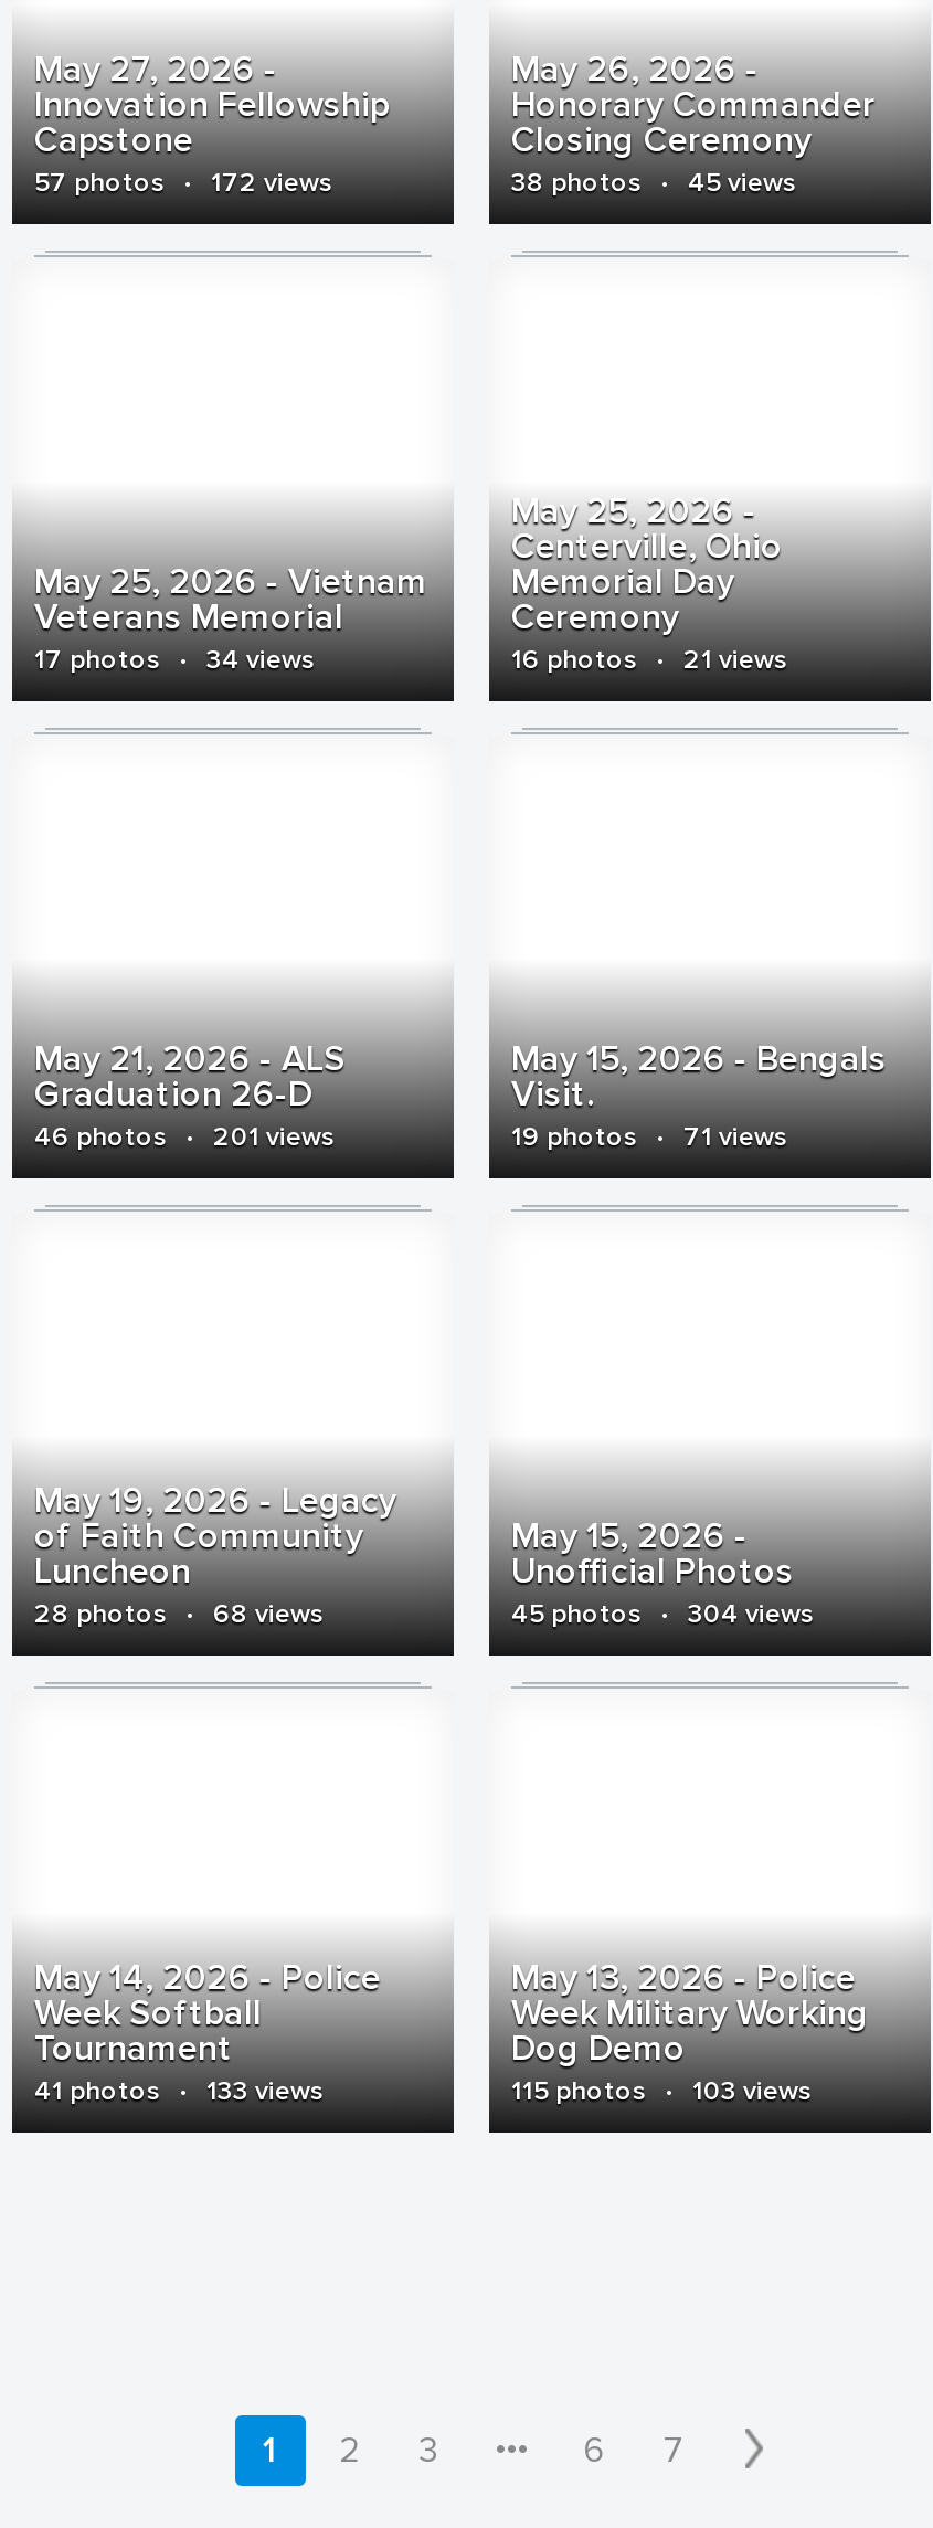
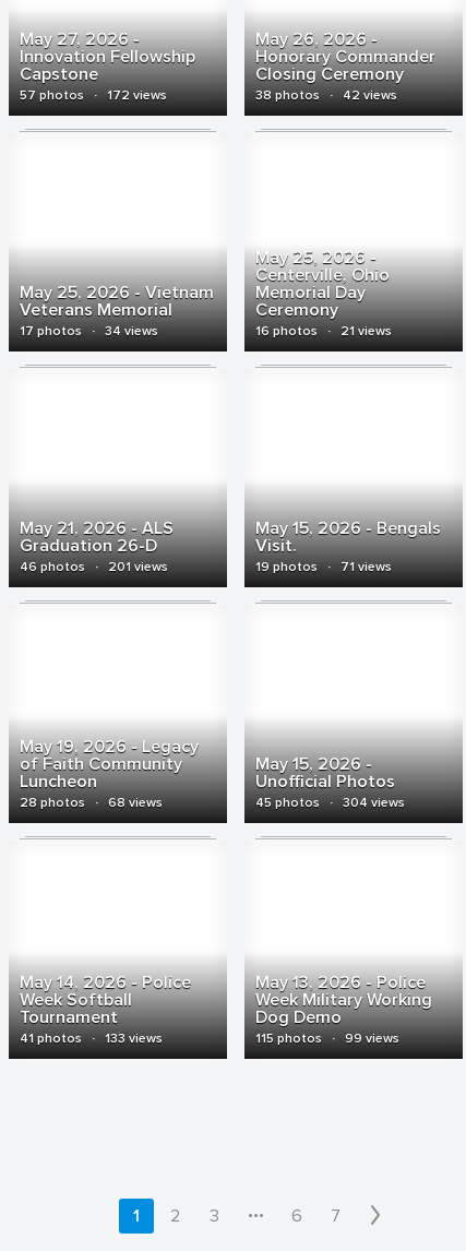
[511,167,796,200] 38 photos · 45 views -> [255,87,397,104] 38 photos · 42 views
[511,2075,812,2108] 115 photos · 103 views -> [255,1030,399,1047] 115 photos · 99 views

